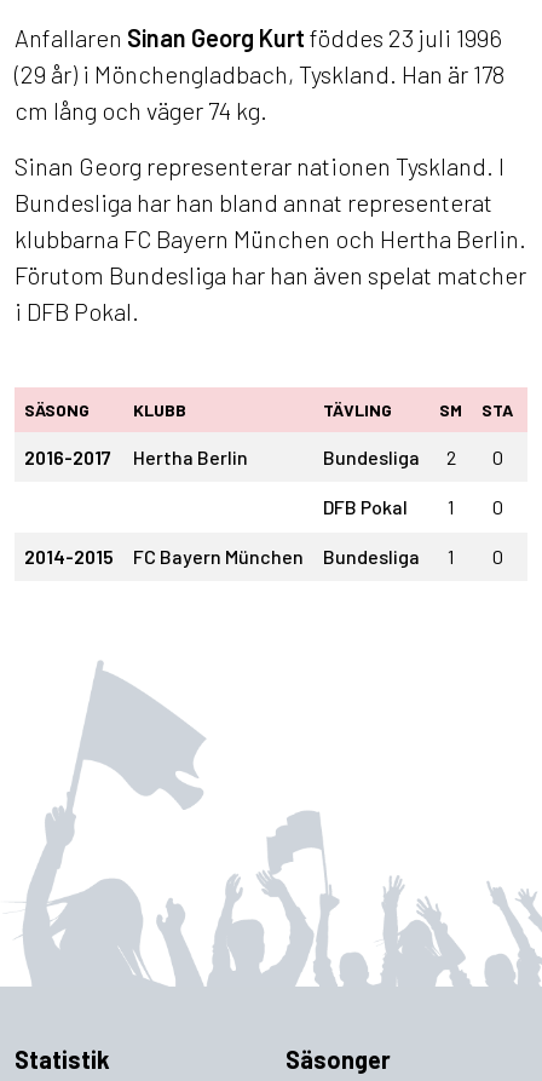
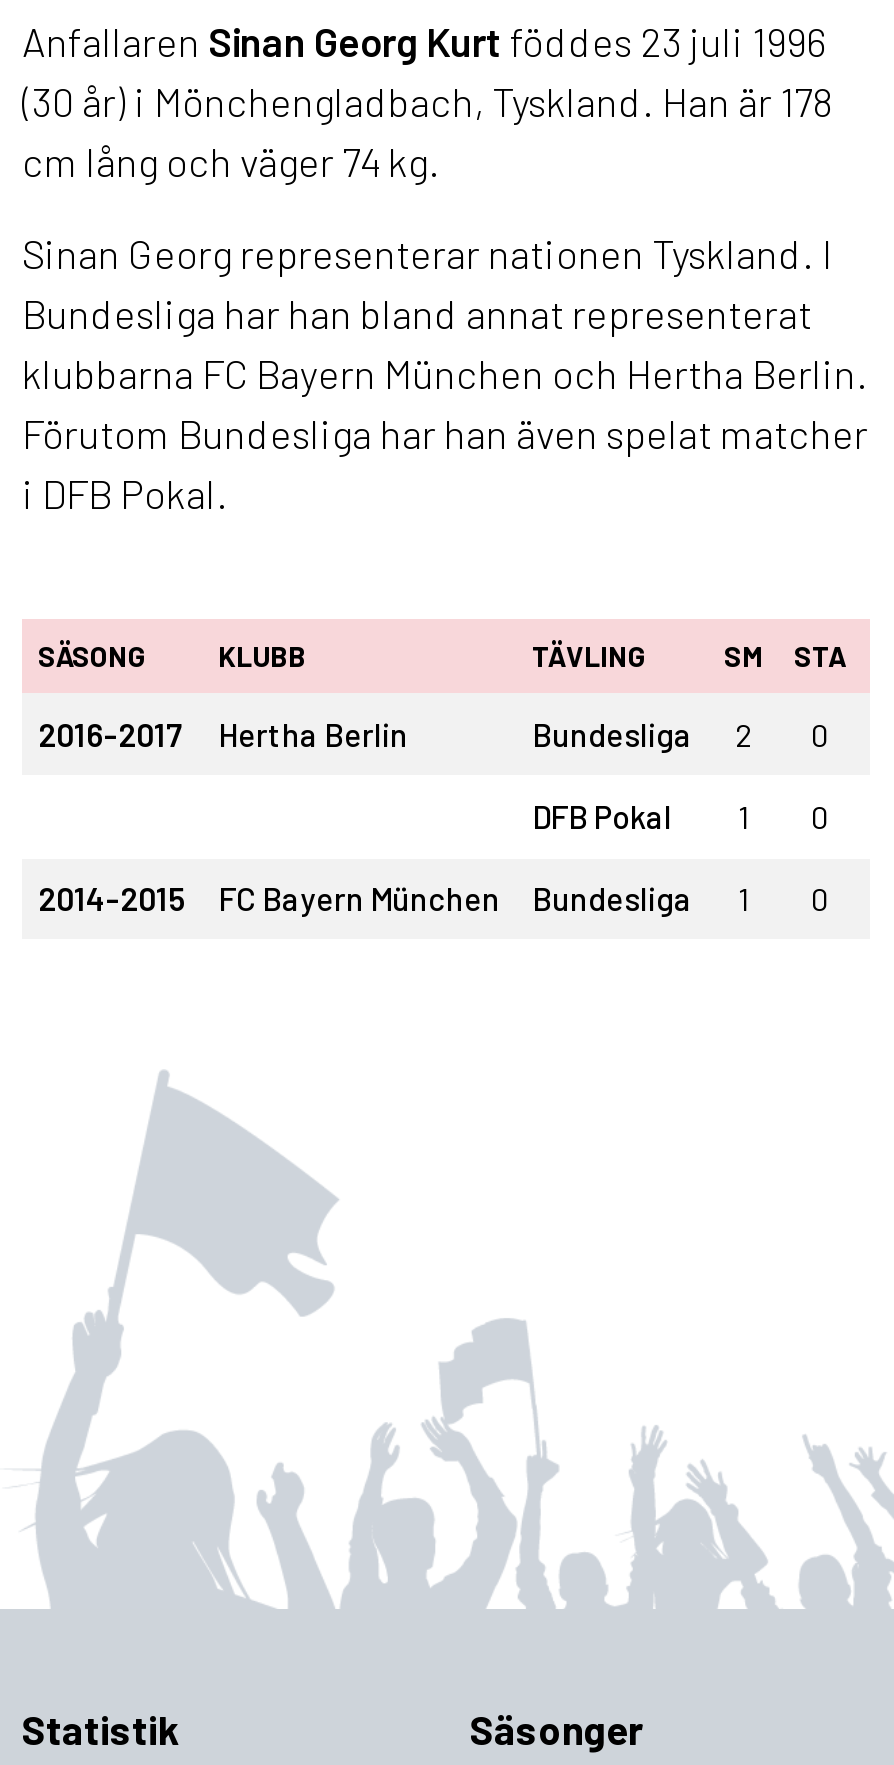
[15,59,504,88] (29 år) i Mönchengladbach, Tyskland. Han är 178 -> [22,77,832,125] (30 år) i Mönchengladbach, Tyskland. Han är 178

